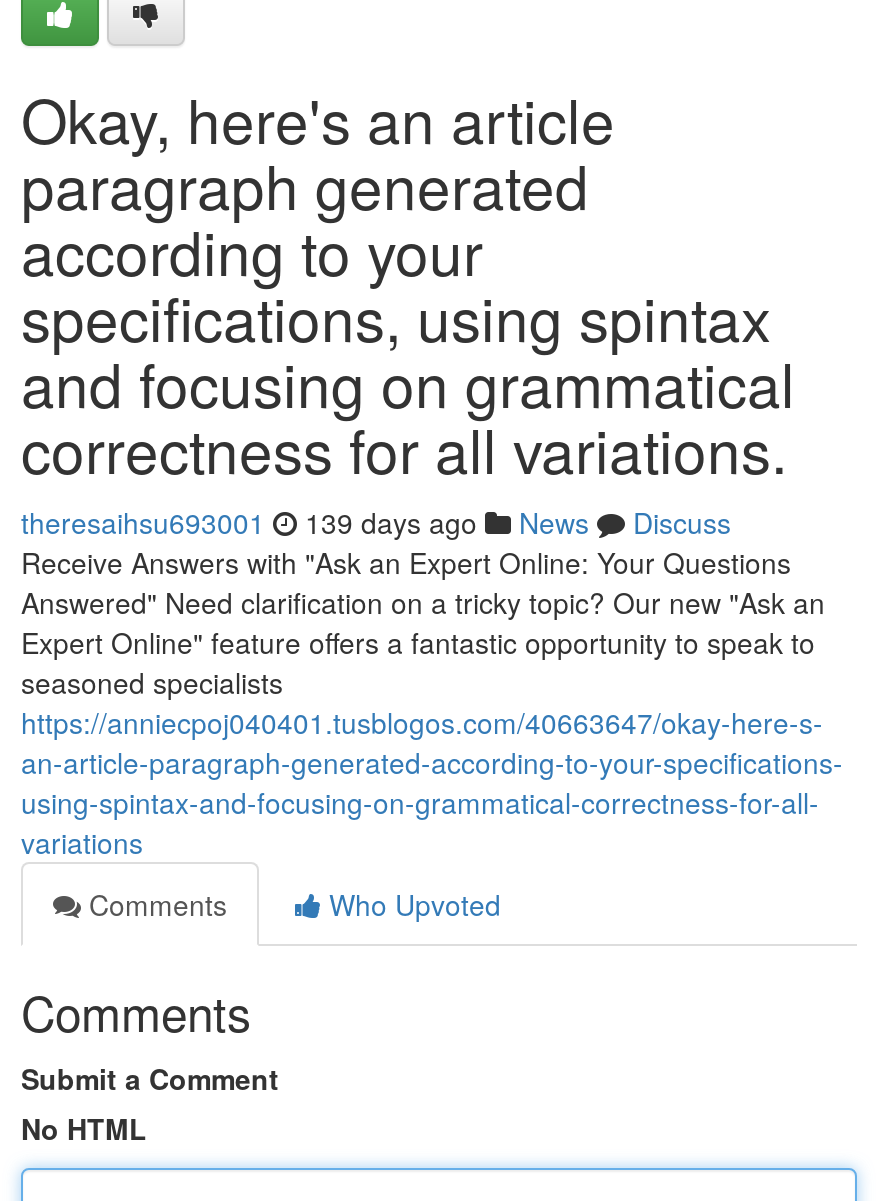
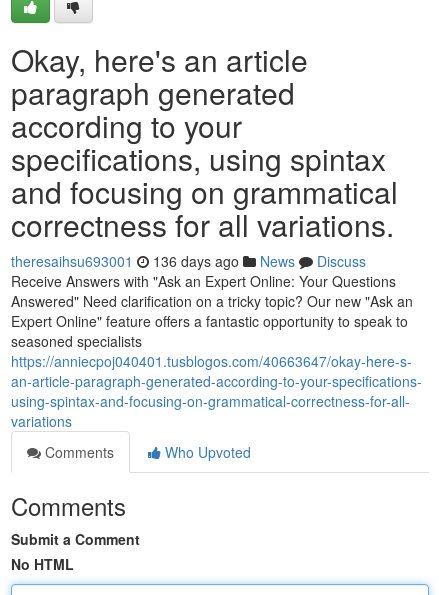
[21,502,731,542] theresaihsu693001 139 days ago News Discuss -> [11,251,366,271] theresaihsu693001 136 days ago News Discuss

